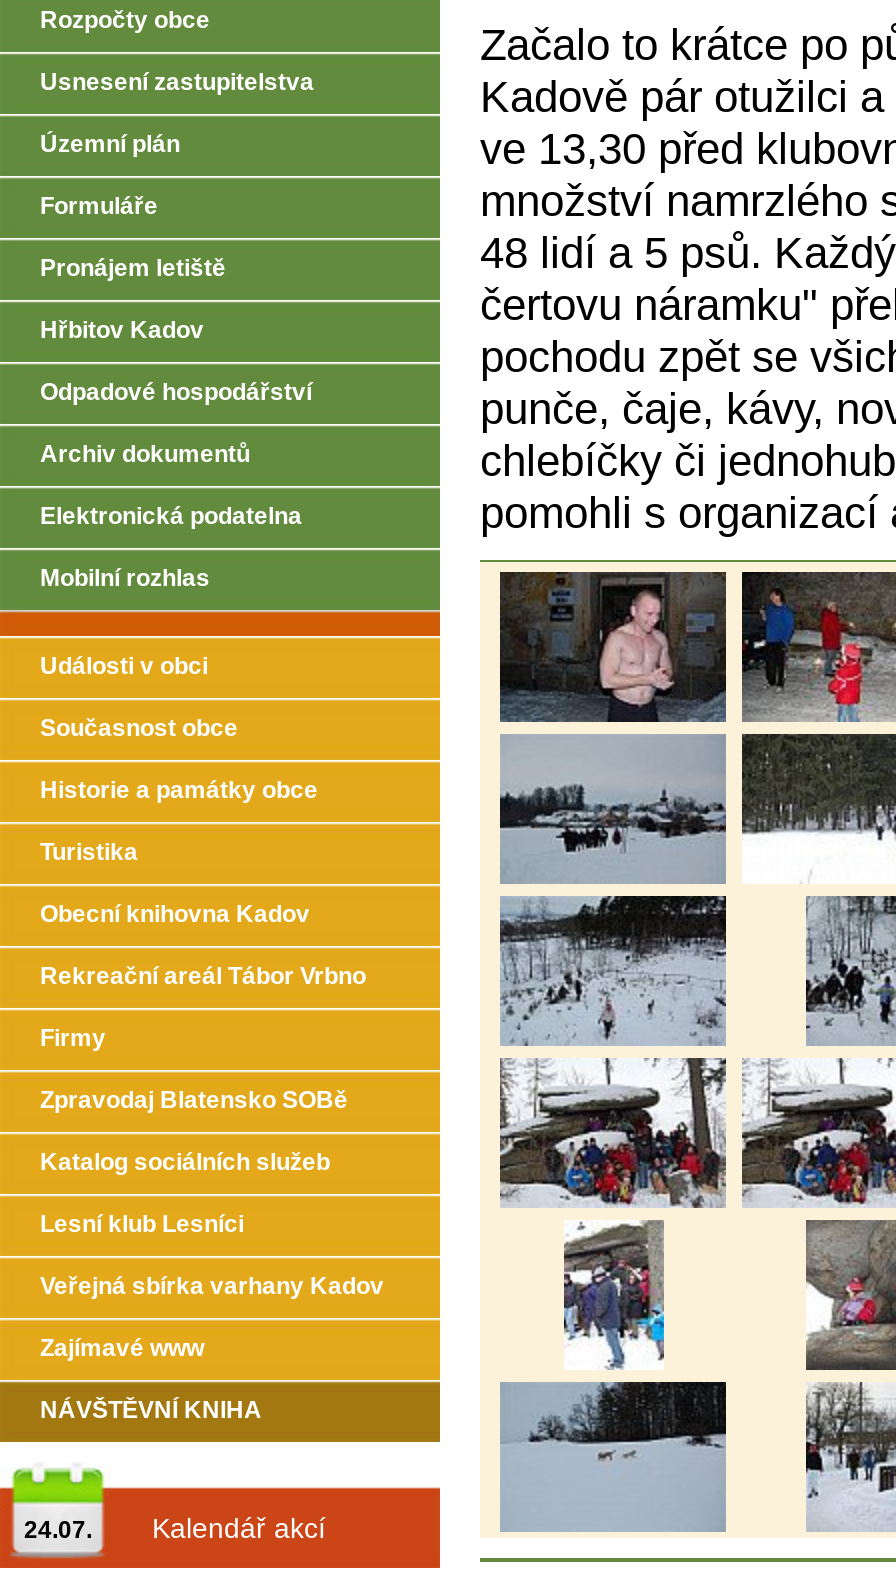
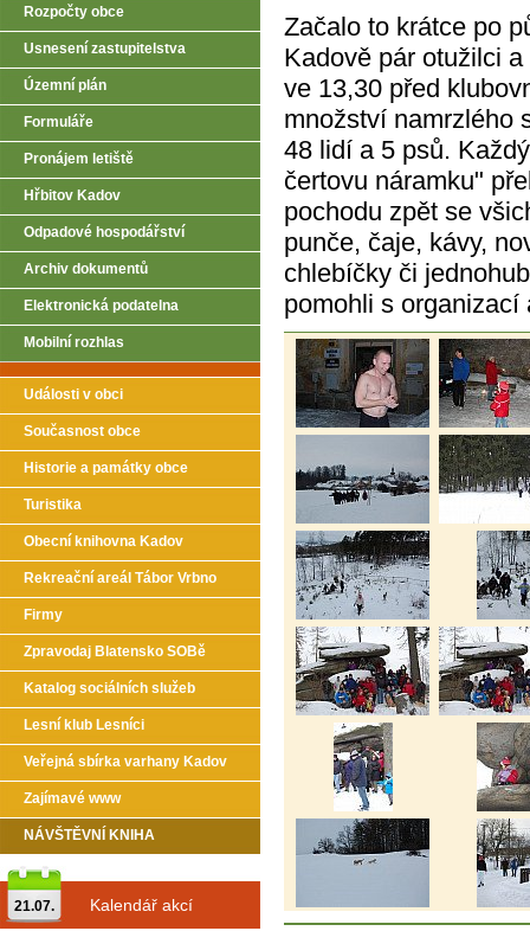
[24,1516,92,1544] 24.07. -> [14,898,54,914] 21.07.

